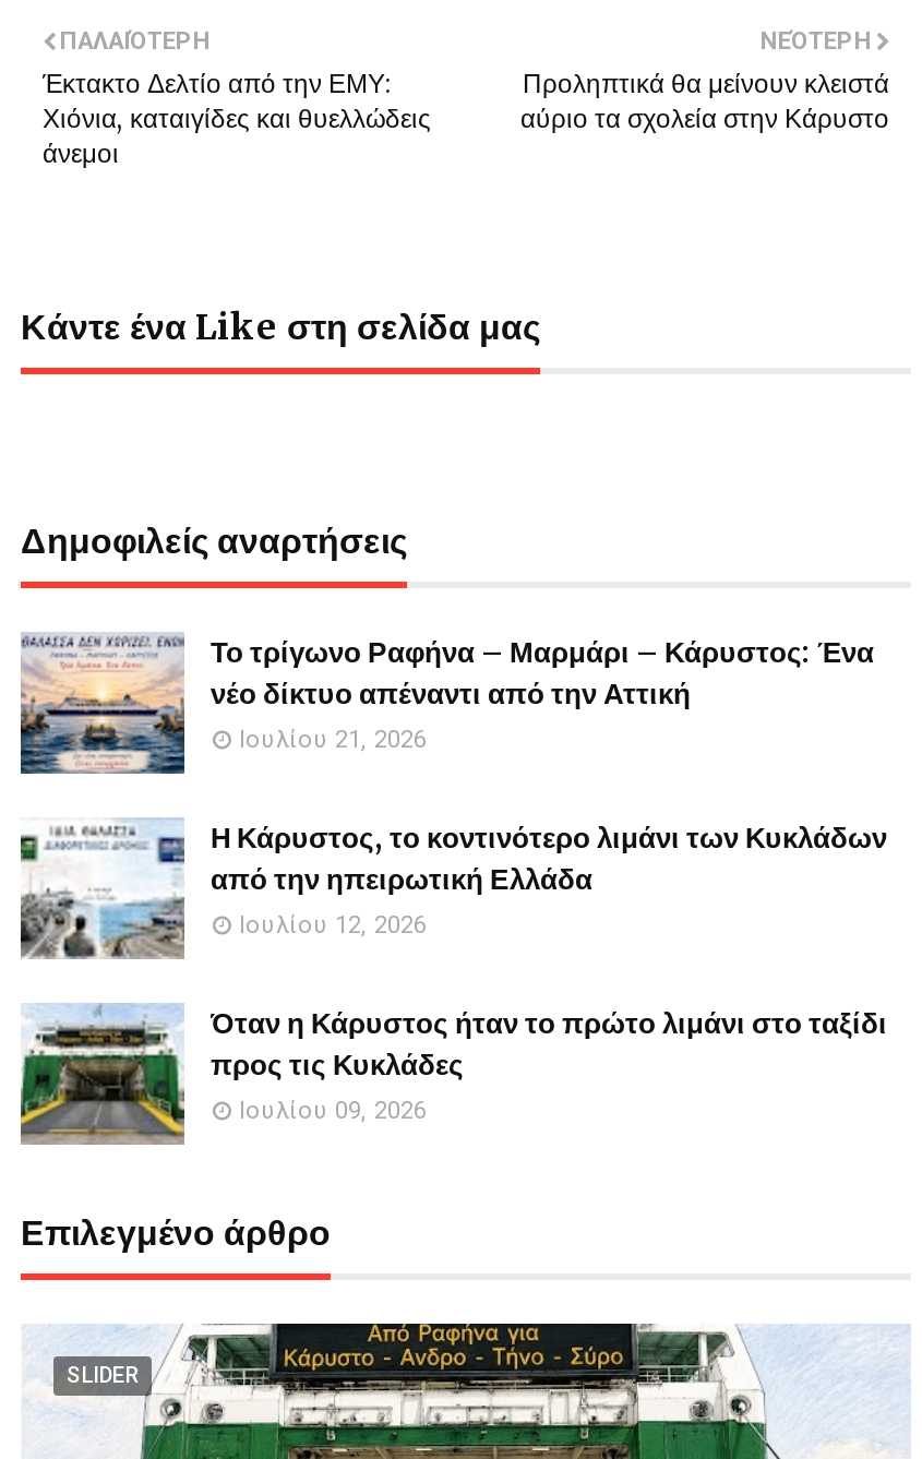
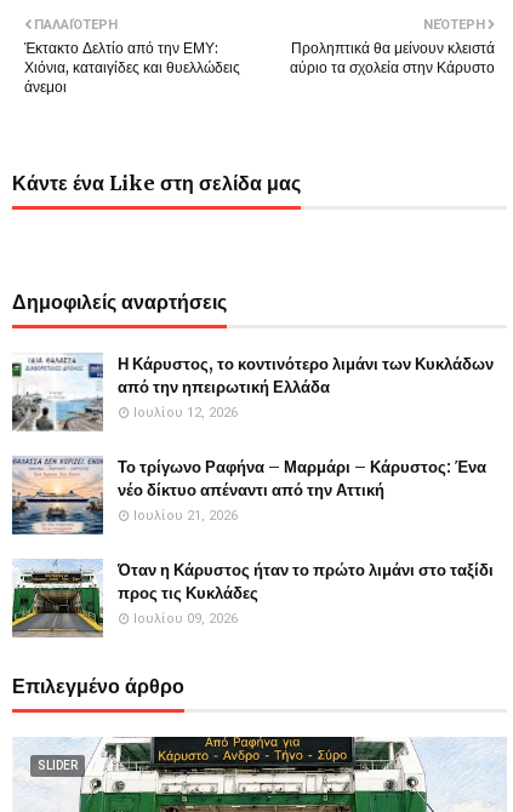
moved [19,632,874,776] -> [12,457,486,534]: [image] | Το τρίγωνο Ραφήνα – Μαρμάρι – Κάρυστος: Ένα | νέο δίκτυο απέναντι από την Αττική | Ιουλίου 21, 2026
moved [16,815,887,964] -> [10,351,494,434]: [image] | Η Κάρυστος, το κοντινότερο λιμάνι των Κυκλάδων | από την ηπειρωτική Ελλάδα | Ιουλίου 12, 2026

